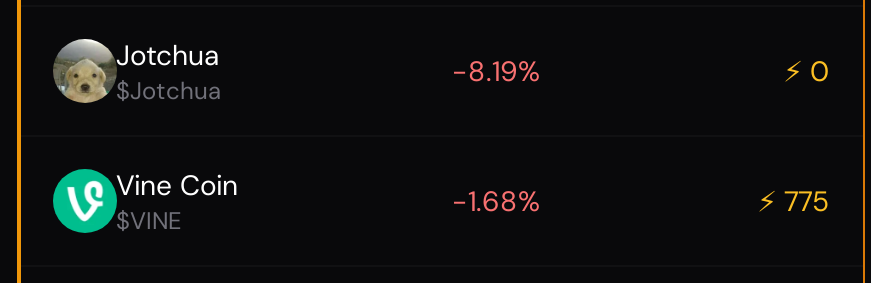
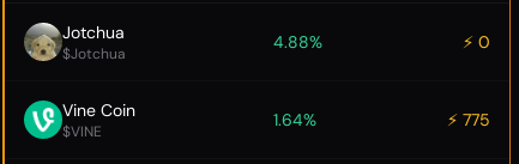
[452,52,540,88] -8.19% -> [273,31,322,52] 4.88%
[452,182,540,218] -1.68% -> [273,109,316,130] 1.64%

